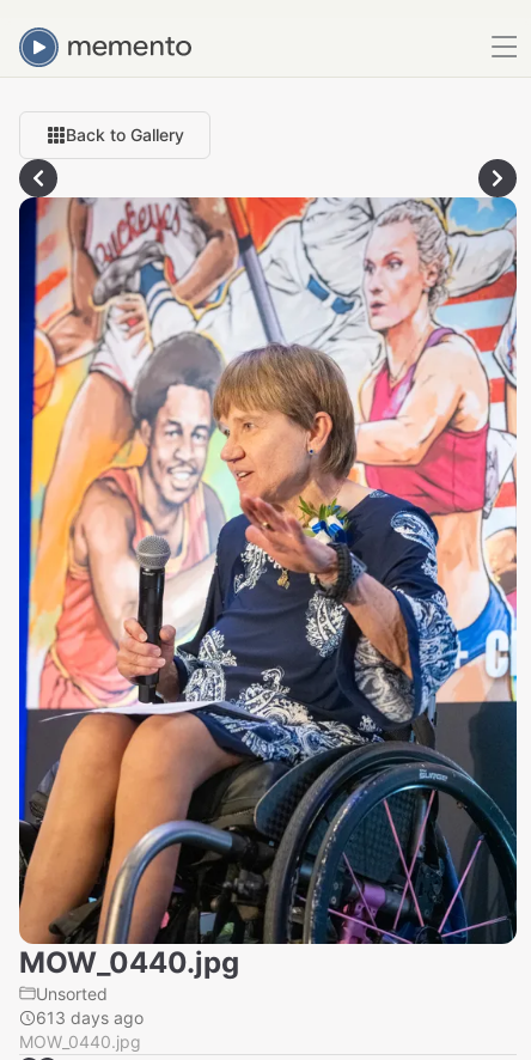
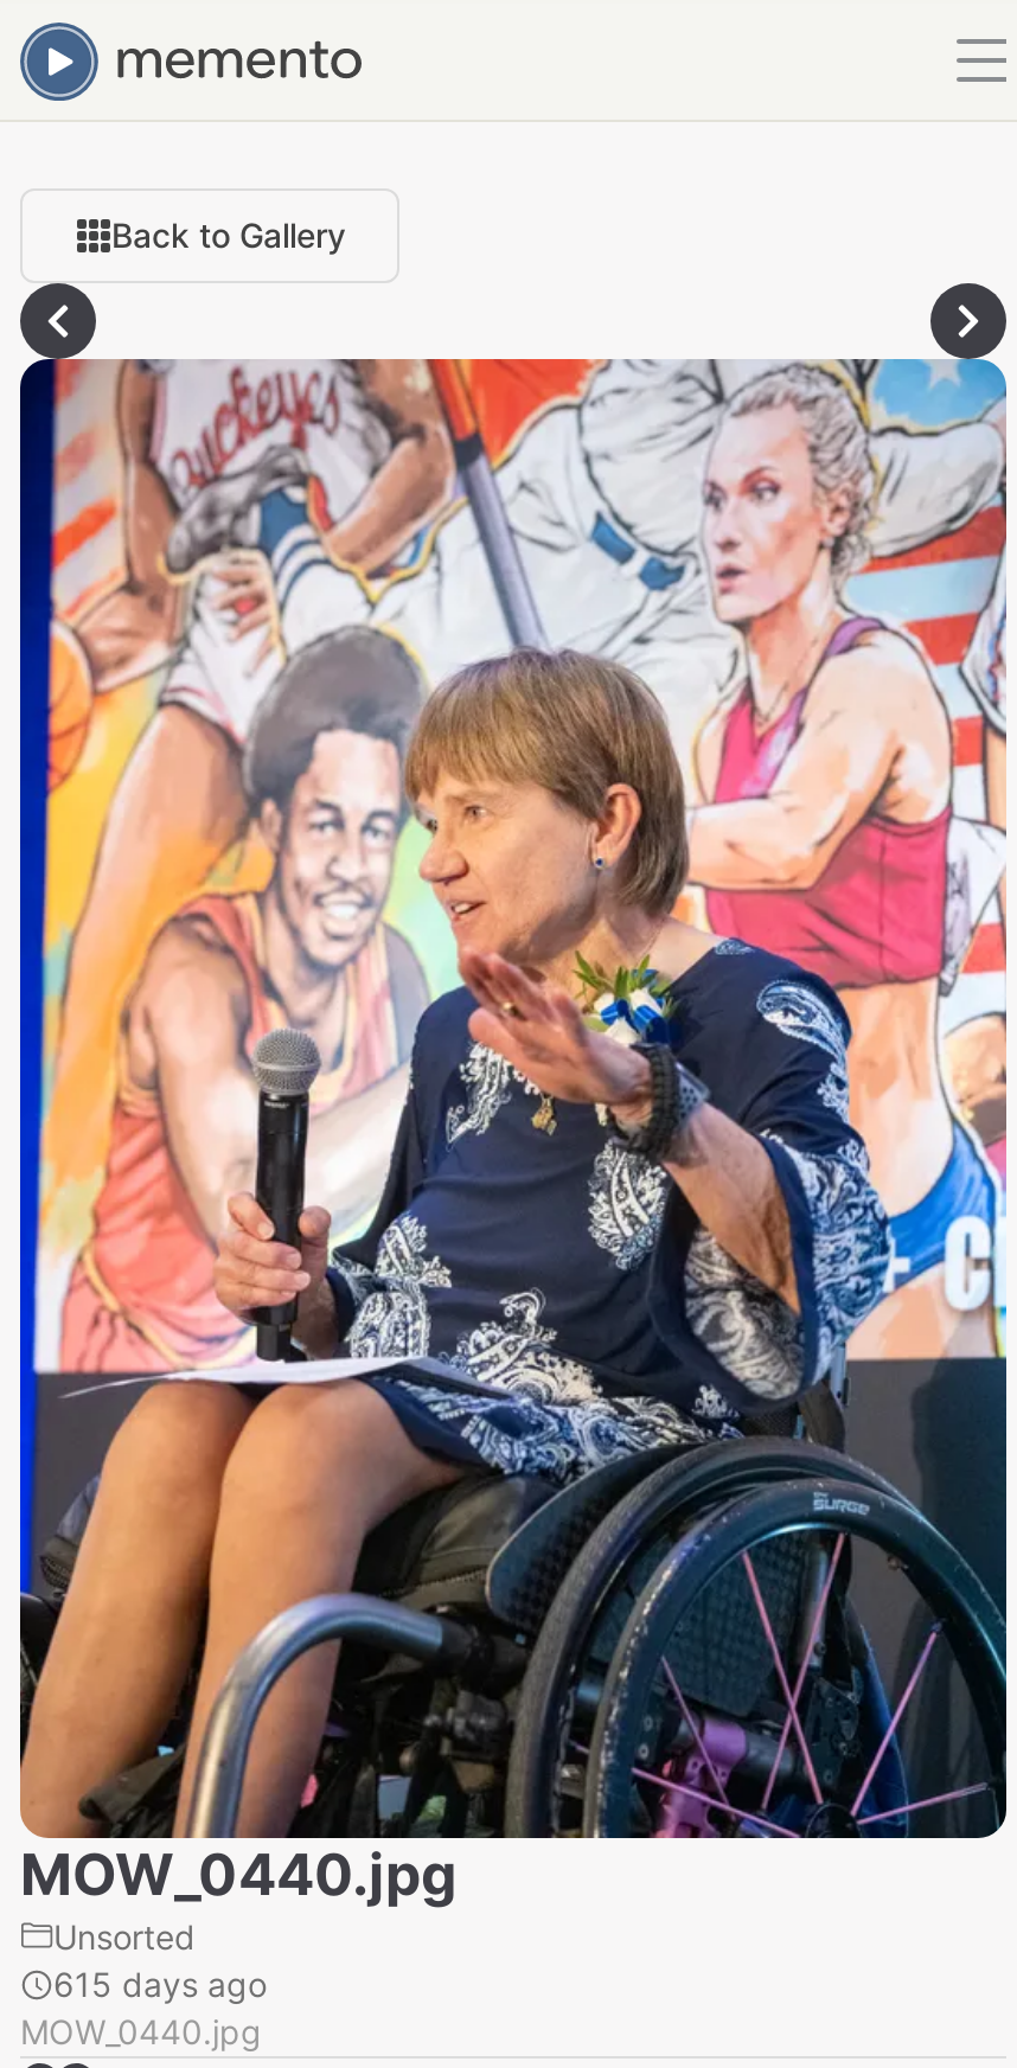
[36,1008,144,1028] 613 days ago -> [53,1964,267,2005] 615 days ago

